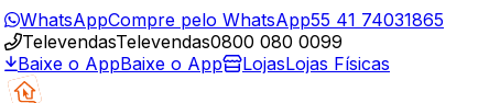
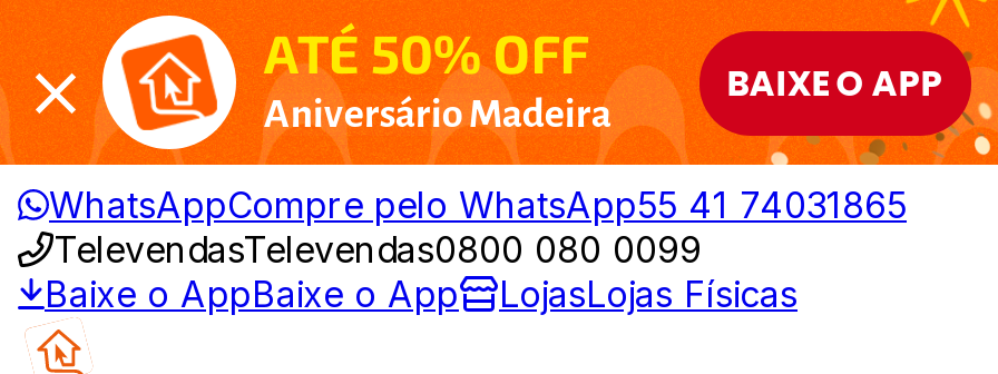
none -> [264,20,611,136] ATÉ 50% OFF | Aniversário Madeira
none -> [727,61,943,107] BAIXE O APP

